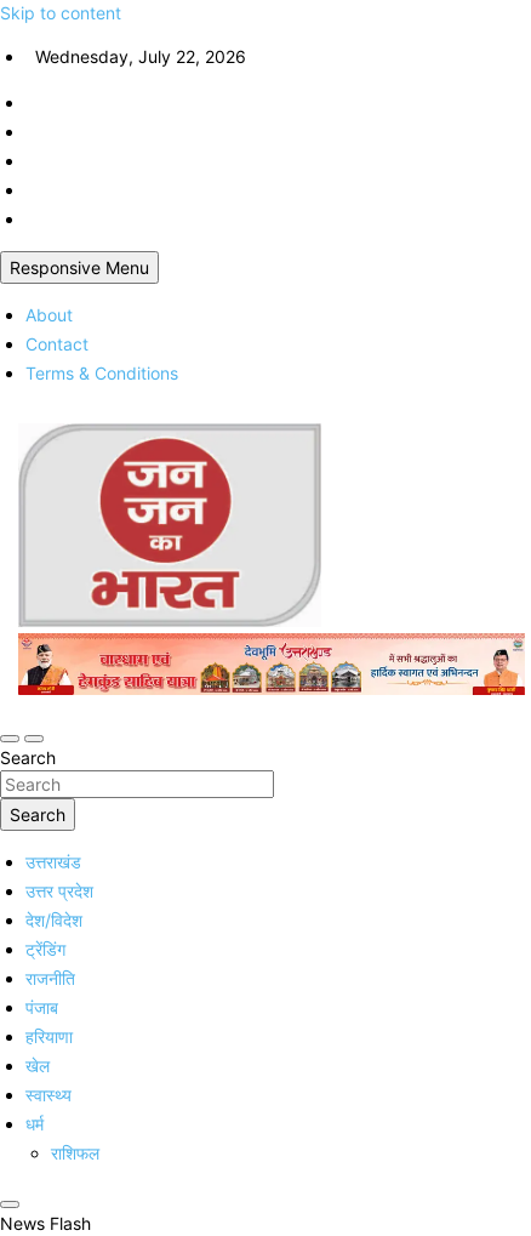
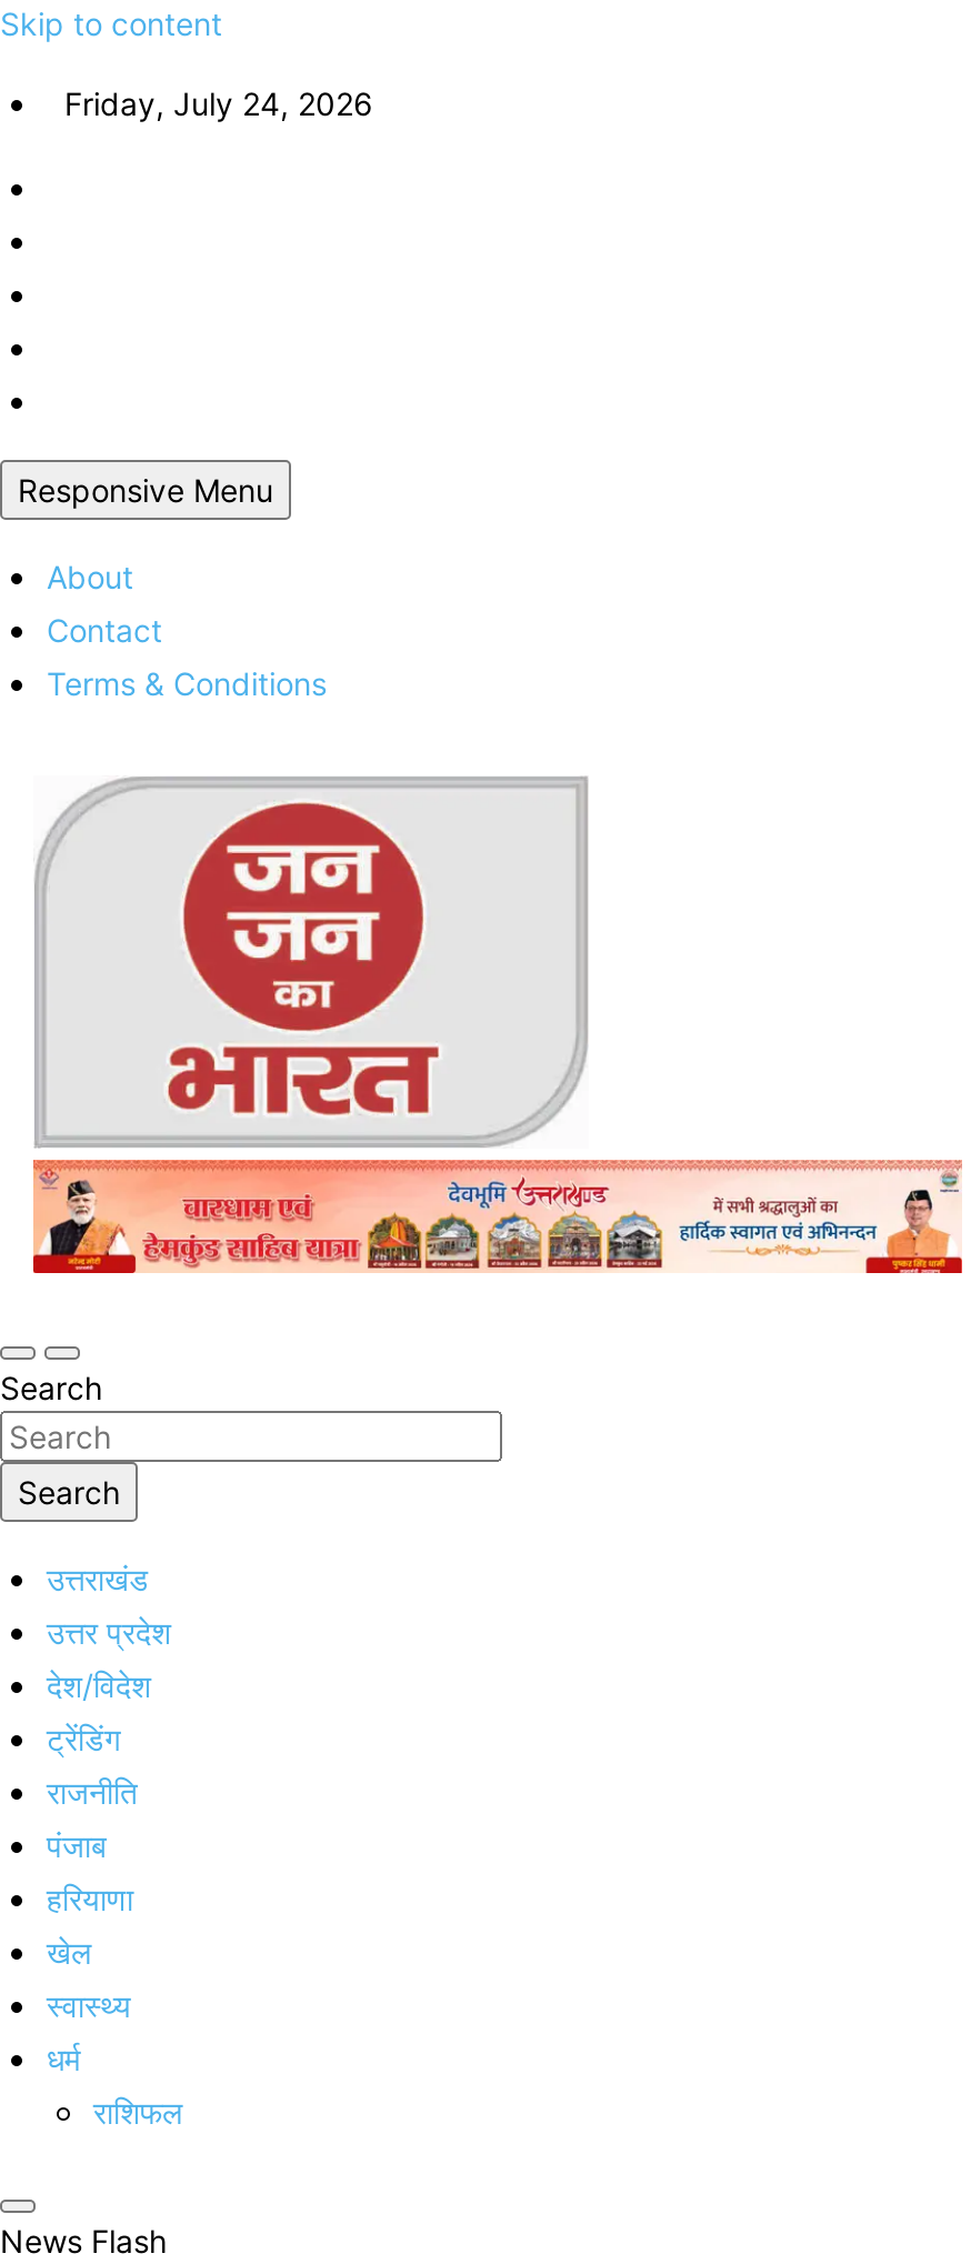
[25,46,246,67] Wednesday, July 22, 2026 -> [47,84,373,122] Friday, July 24, 2026

